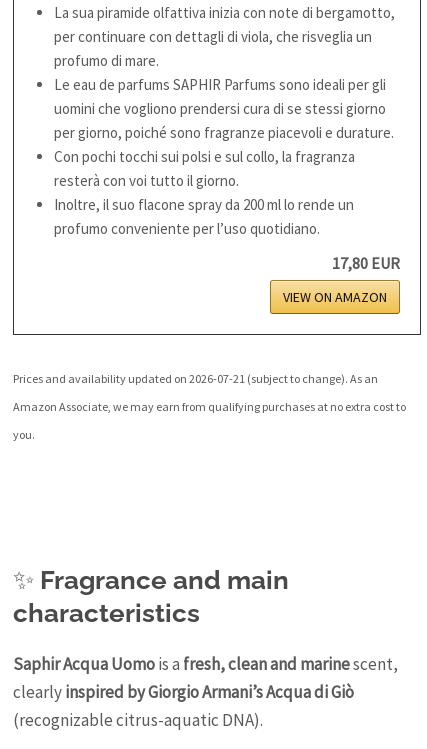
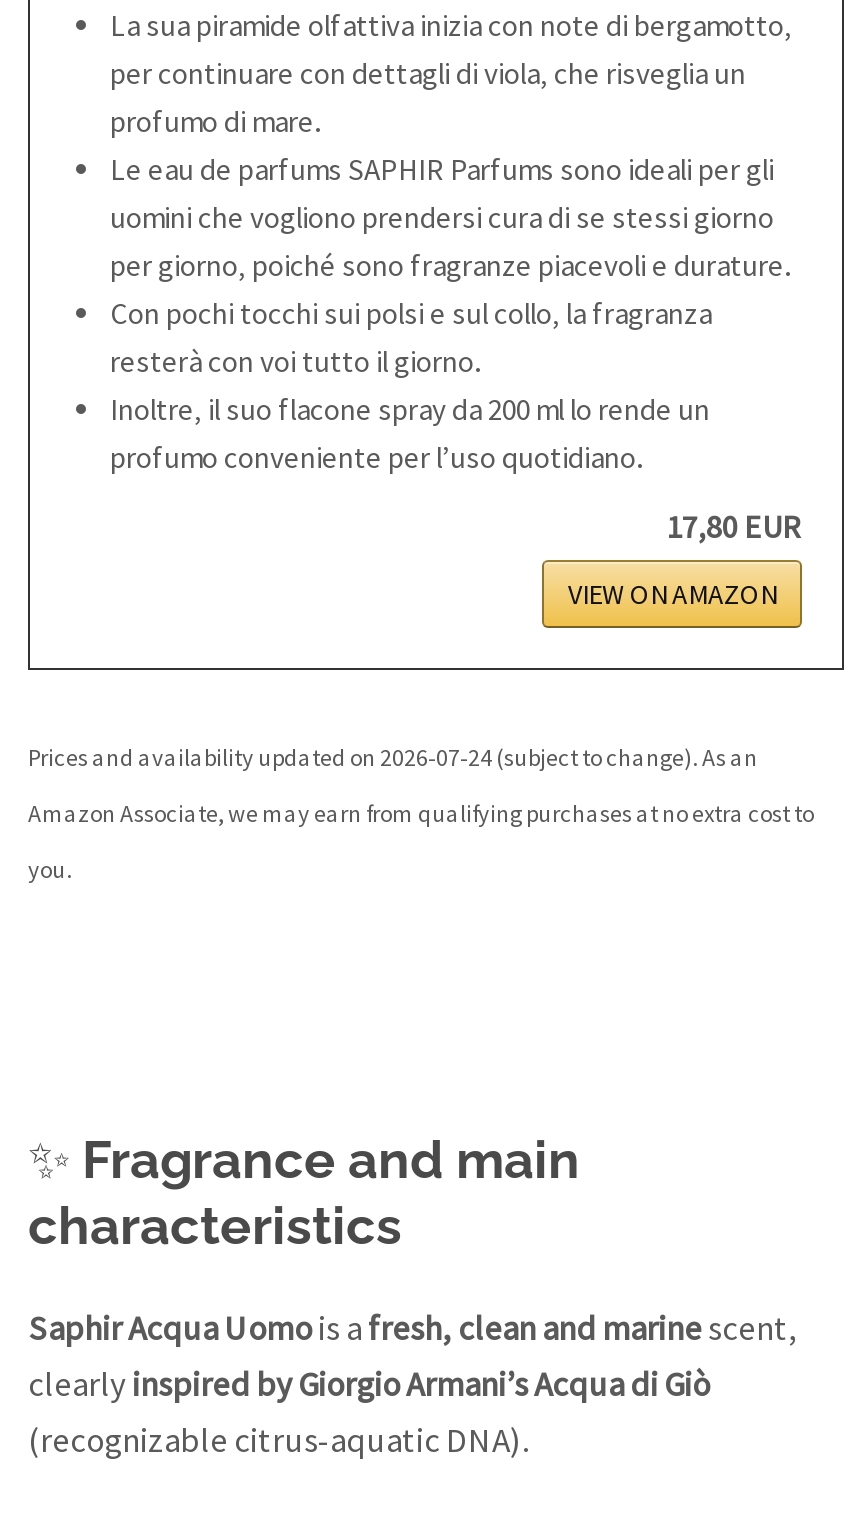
[13,371,378,386] Prices and availability updated on 2026-07-21 (subject to change). As an -> [28,742,758,772] Prices and availability updated on 2026-07-24 (subject to change). As an

